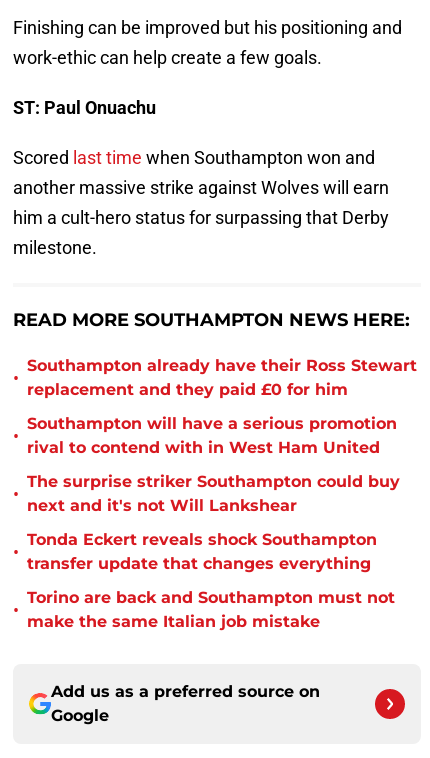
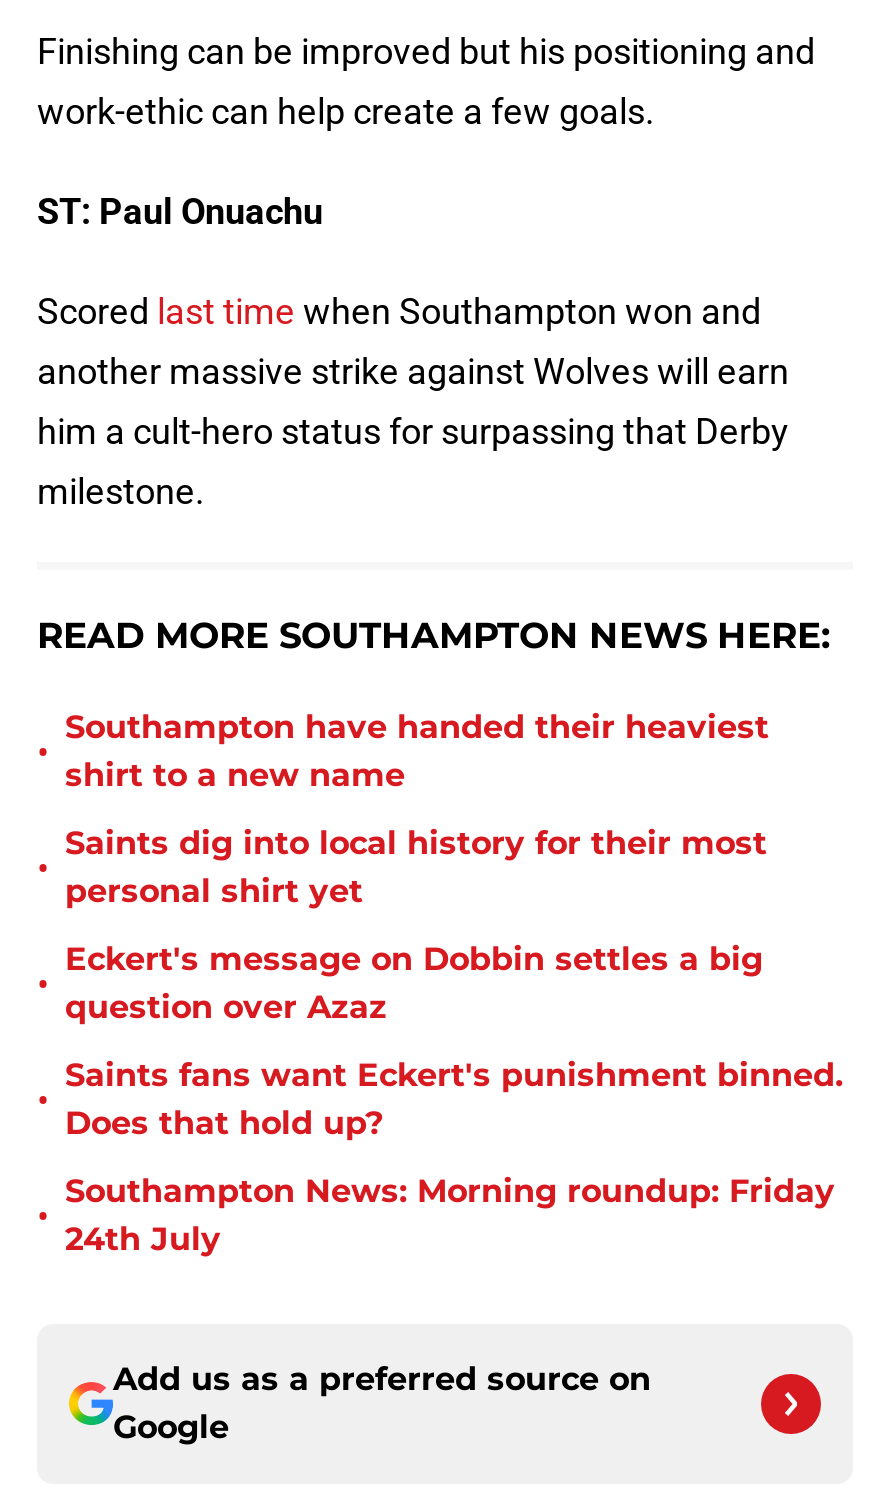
[27,356,417,399] Southampton already have their Ross Stewart | replacement and they paid £0 for him -> [65,708,769,794] Southampton have handed their heaviest | shirt to a new name
[27,414,397,457] Southampton will have a serious promotion | rival to contend with in West Ham United -> [65,824,767,910] Saints dig into local history for their most | personal shirt yet
[27,472,400,515] The surprise striker Southampton could buy | next and it's not Will Lankshear -> [65,940,763,1026] Eckert's message on Dobbin settles a big | question over Azaz
[27,530,377,573] Tonda Eckert reveals shock Southampton | transfer update that changes everything -> [65,1056,843,1142] Saints fans want Eckert's punishment binned. | Does that hold up?
[27,588,395,631] Torino are back and Southampton must not | make the same Italian job mistake -> [65,1172,835,1258] Southampton News: Morning roundup: Friday | 24th July

